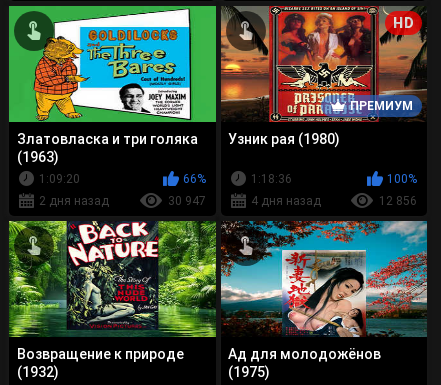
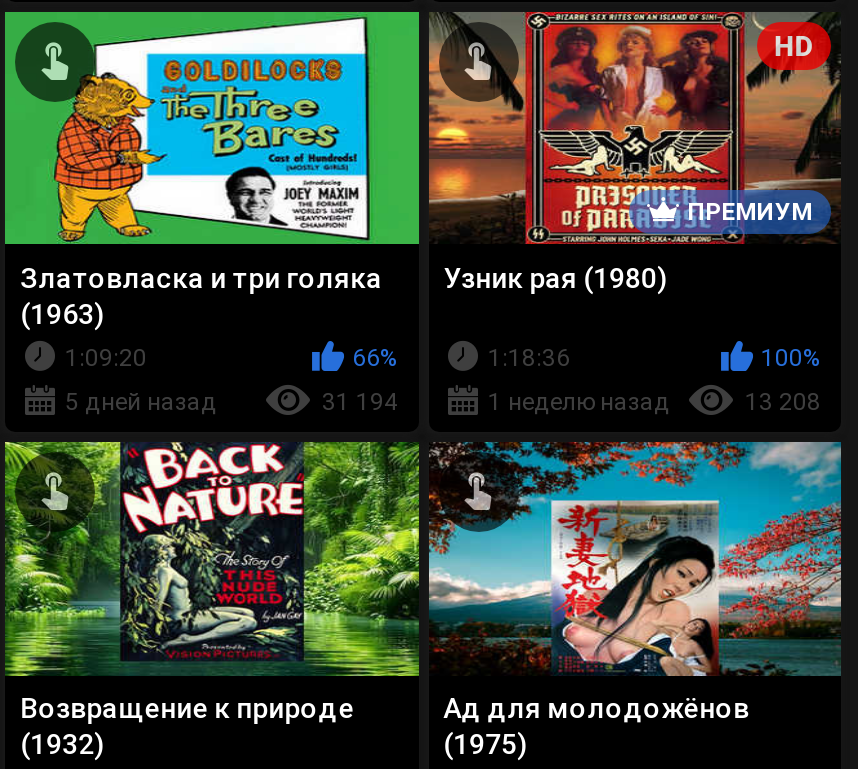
[39,194,109,208] 2 дня назад -> [65,388,217,416] 5 дней назад
[167,194,205,208] 30 947 -> [322,388,398,416] 31 194
[250,194,320,208] 4 дня назад -> [488,388,670,416] 1 неделю назад
[379,194,417,208] 12 856 -> [745,388,821,416] 13 208

